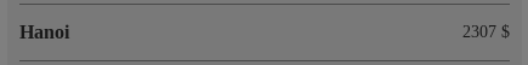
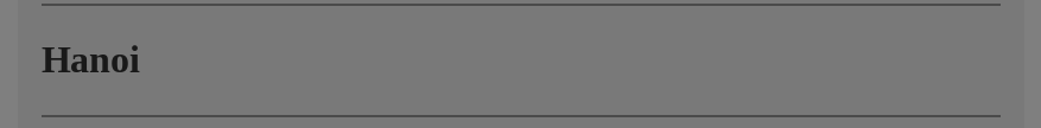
[462,23,510,41] 2307 $ -> none

